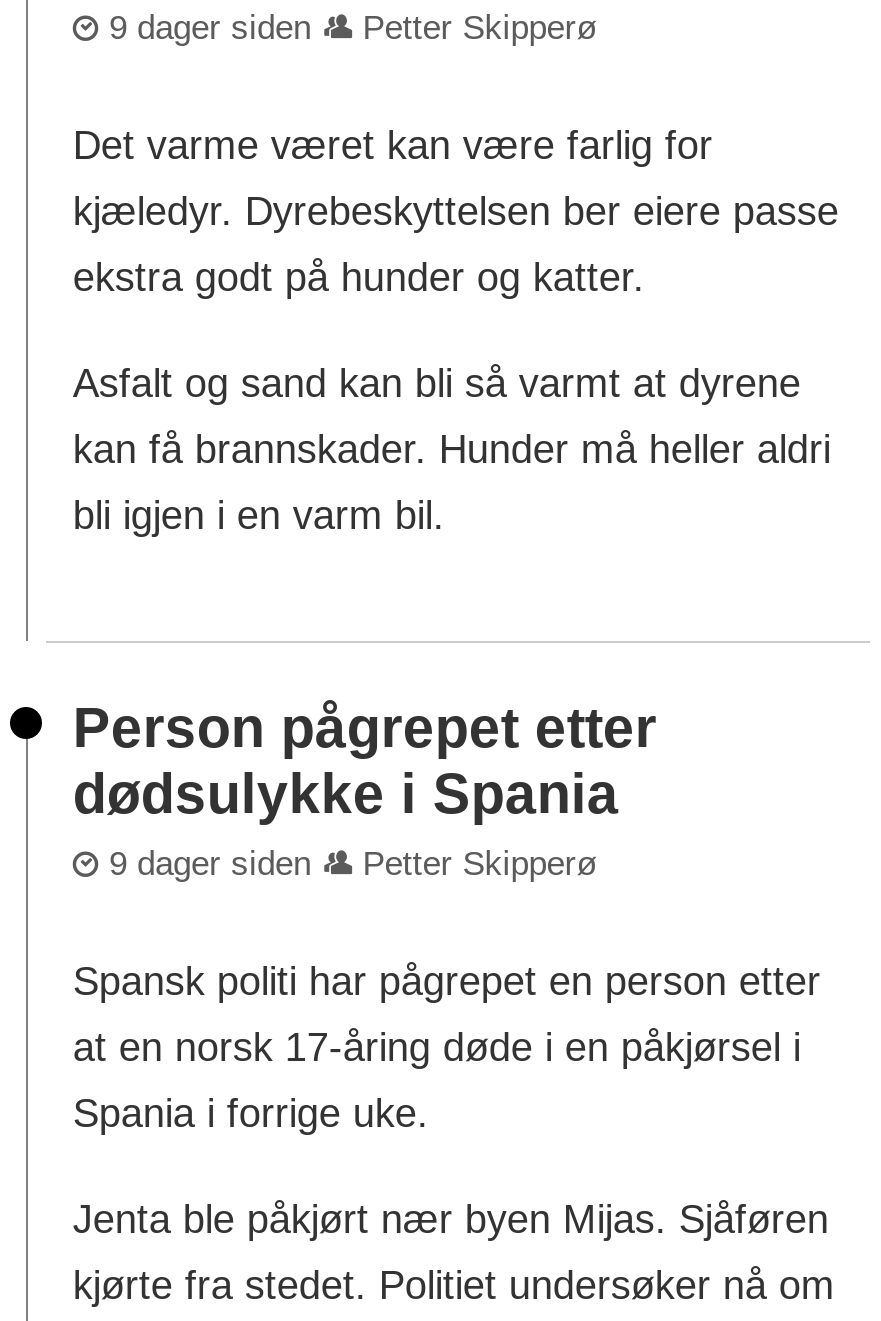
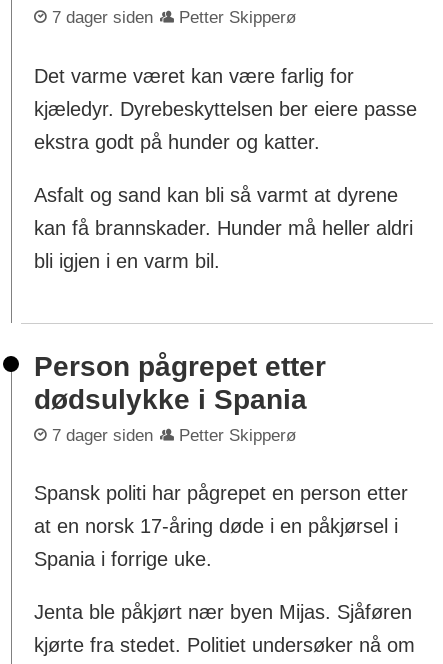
[109,9,596,47] 9 dager siden Petter Skipperø -> [52,8,296,27] 7 dager siden Petter Skipperø
[109,845,596,883] 9 dager siden Petter Skipperø -> [52,425,296,444] 7 dager siden Petter Skipperø

